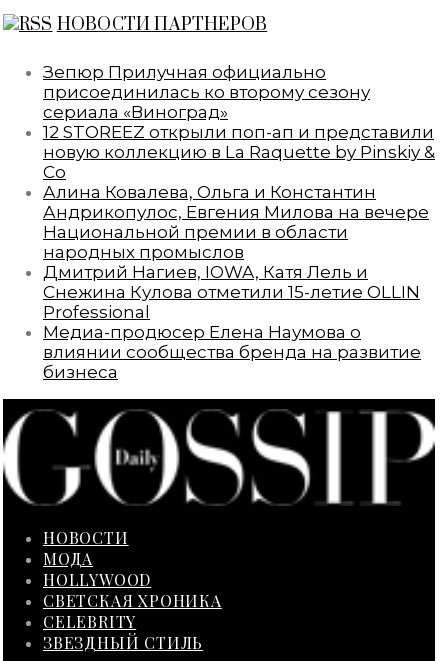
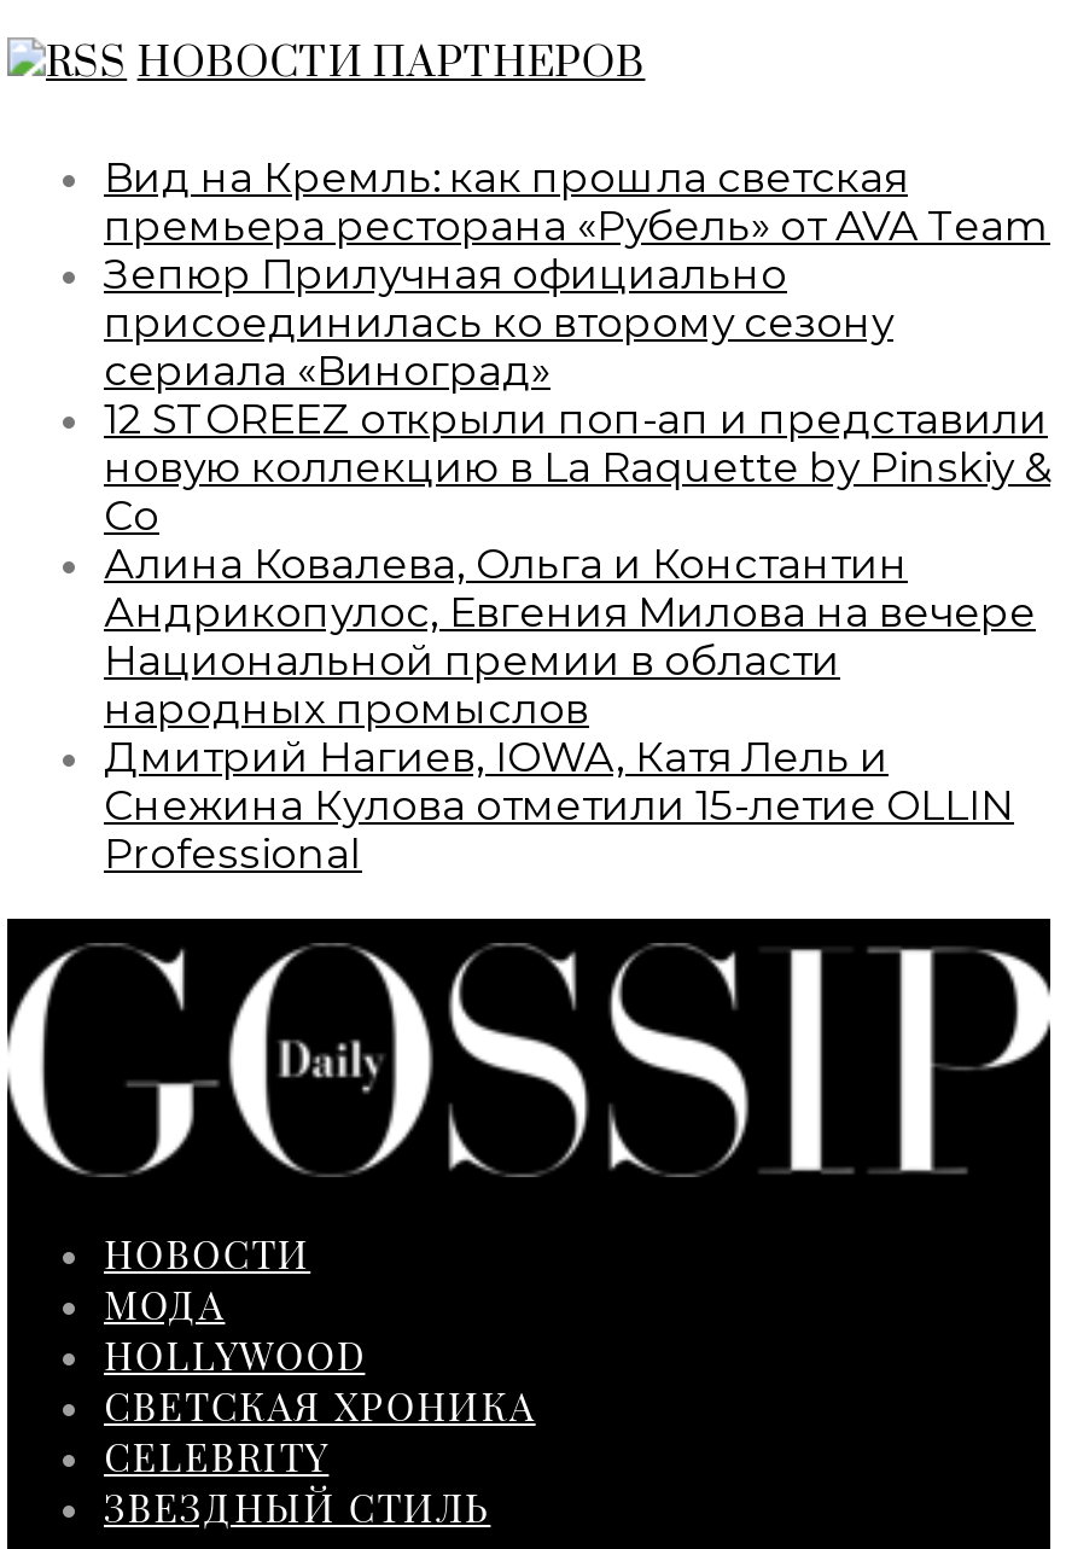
none -> [104,154,1050,250] Вид на Кремль: как прошла светская | премьера ресторана «Рубель» от AVA Team
moved [43,62,435,322] -> [104,250,1050,878]: Зепюр Прилучная официально | присоединилась ко второму сезону | сериала «Виноград» | ... | Снежина Кулова отметили 15-летие OLLIN | Professional
[43,322,421,382] Медиа-продюсер Елена Наумова о | влиянии сообщества бренда на развитие | бизнеса -> none

